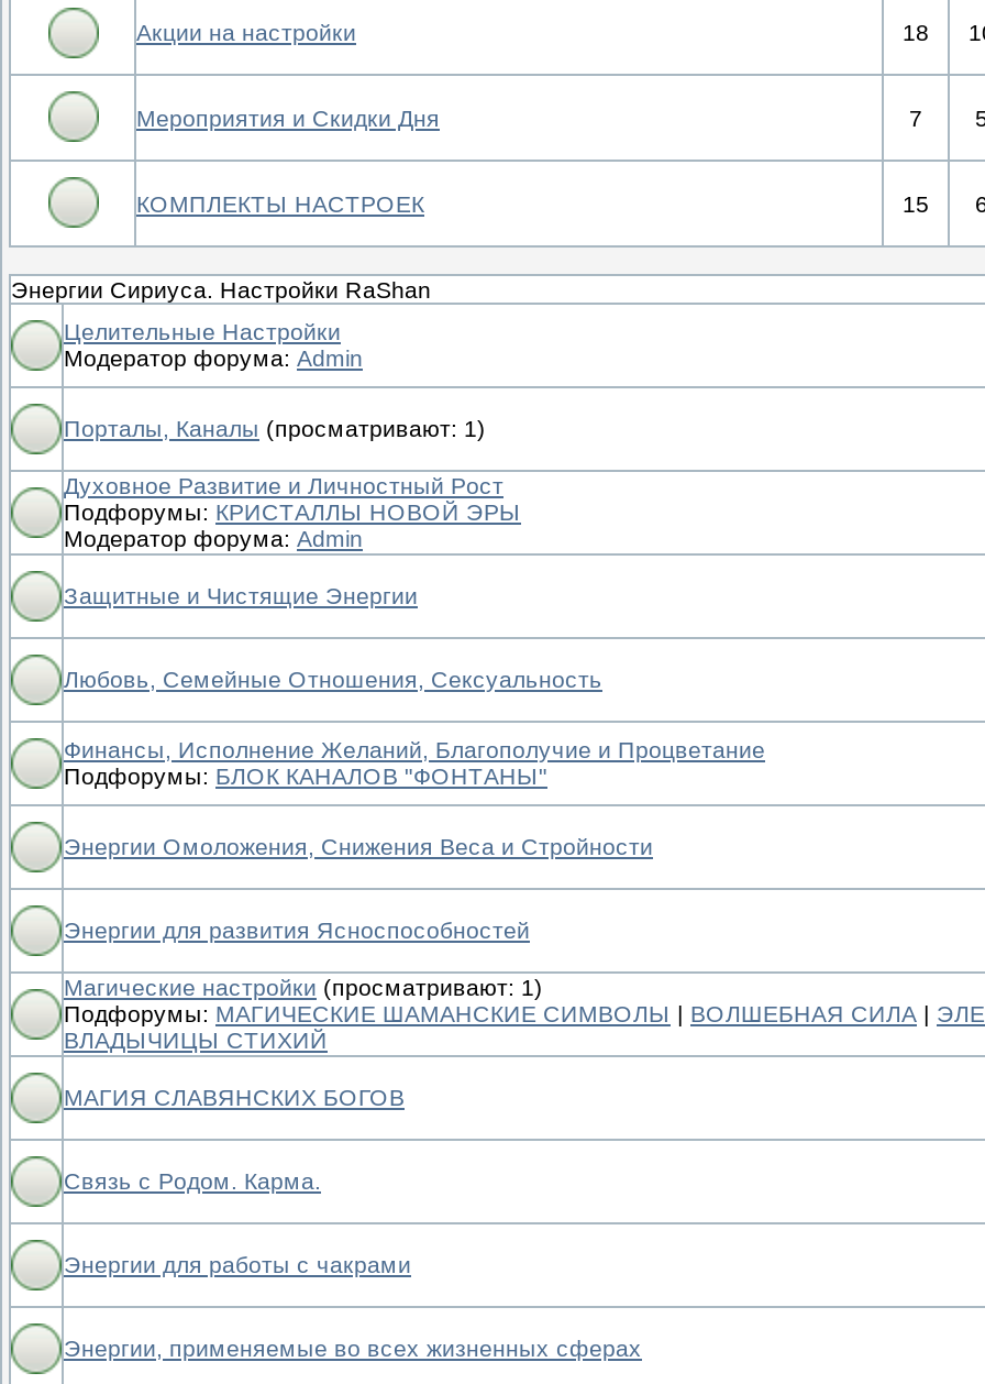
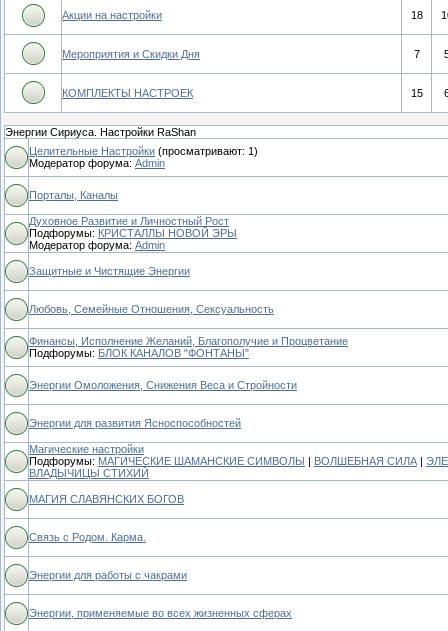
[64,318,341,344] Целительные Настройки -> [29,145,258,157] Целительные Настройки (просматривают: 1)
[64,415,486,441] Порталы, Каналы (просматривают: 1) -> [29,189,118,201] Порталы, Каналы
[64,974,543,1000] Магические настройки (просматривают: 1) -> [29,443,144,455] Магические настройки

